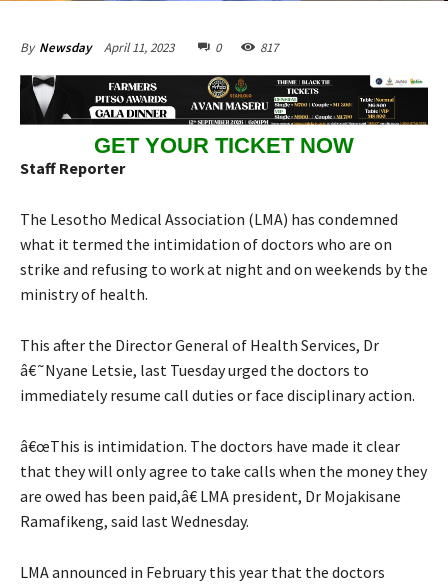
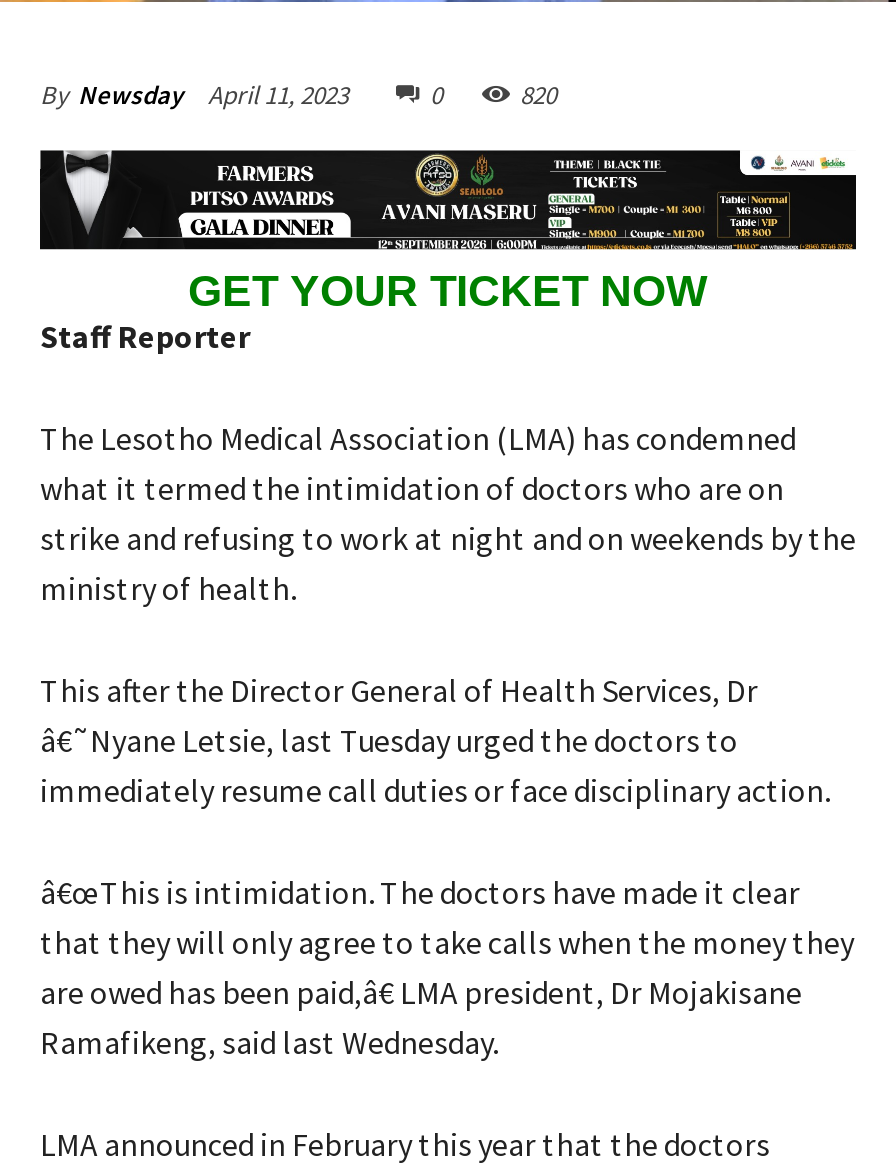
[260,39,278,56] 817 -> [520,77,556,111] 820

